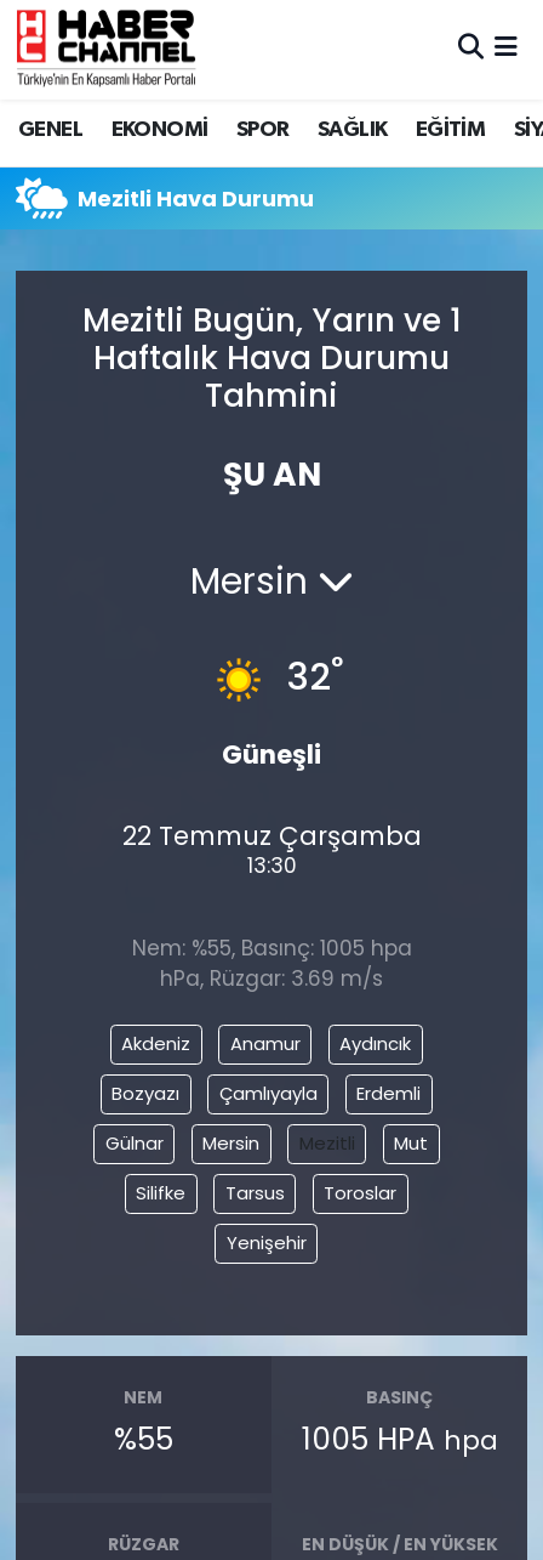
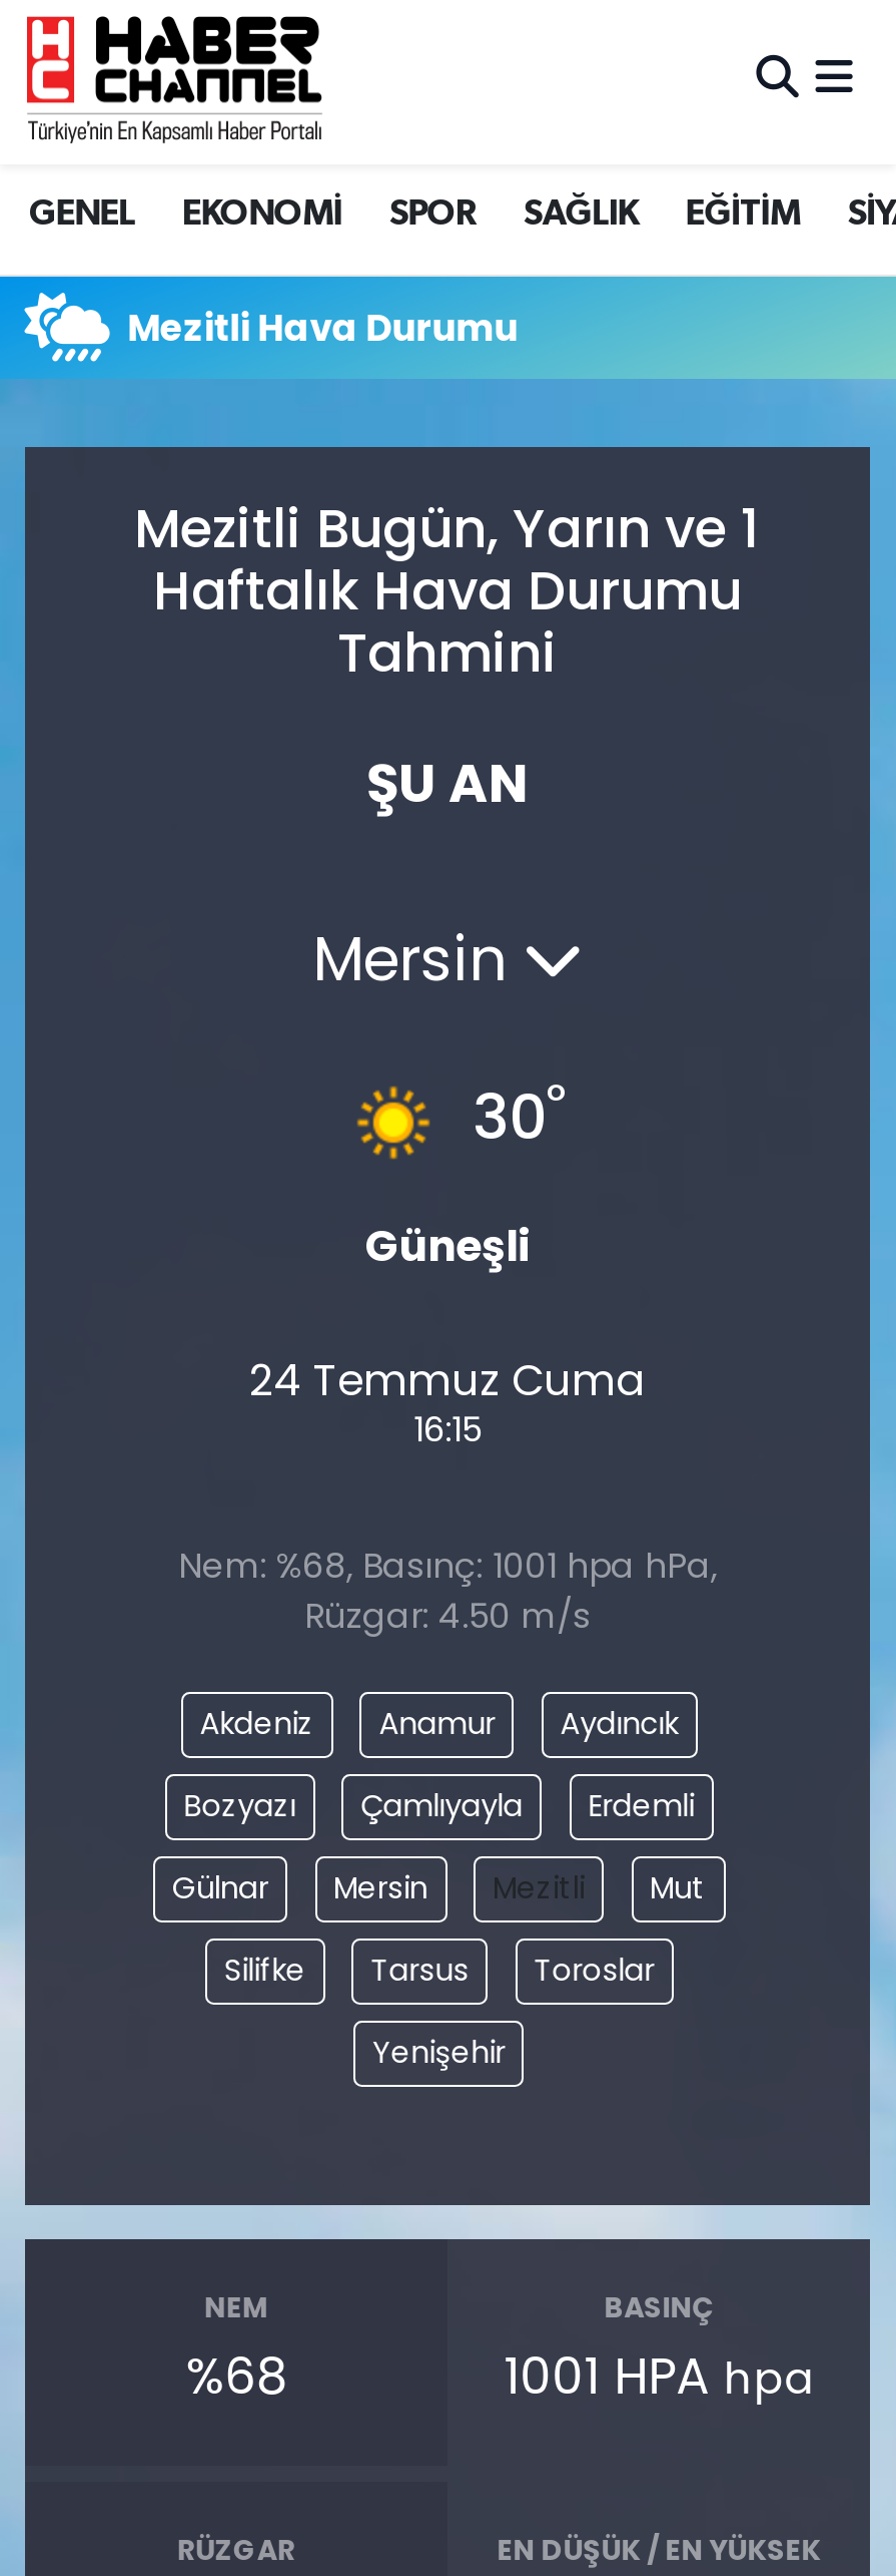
[287,647,343,703] 32° -> [473,1068,567,1161] 30°
[122,818,421,880] 22 Temmuz Çarşamba | 13:30 -> [249,1351,646,1454] 24 Temmuz Cuma | 16:15
[132,933,411,993] Nem: %55, Basınç: 1005 hpa | hPa, Rüzgar: 3.69 m/s -> [178,1541,717,1639] Nem: %68, Basınç: 1001 hpa hPa, | Rüzgar: 4.50 m/s
[114,1418,173,1461] %55 -> [186,2342,286,2412] %68
[301,1418,498,1461] 1005 HPA hpa -> [504,2342,814,2412] 1001 HPA hpa

